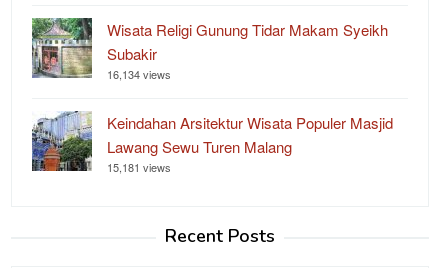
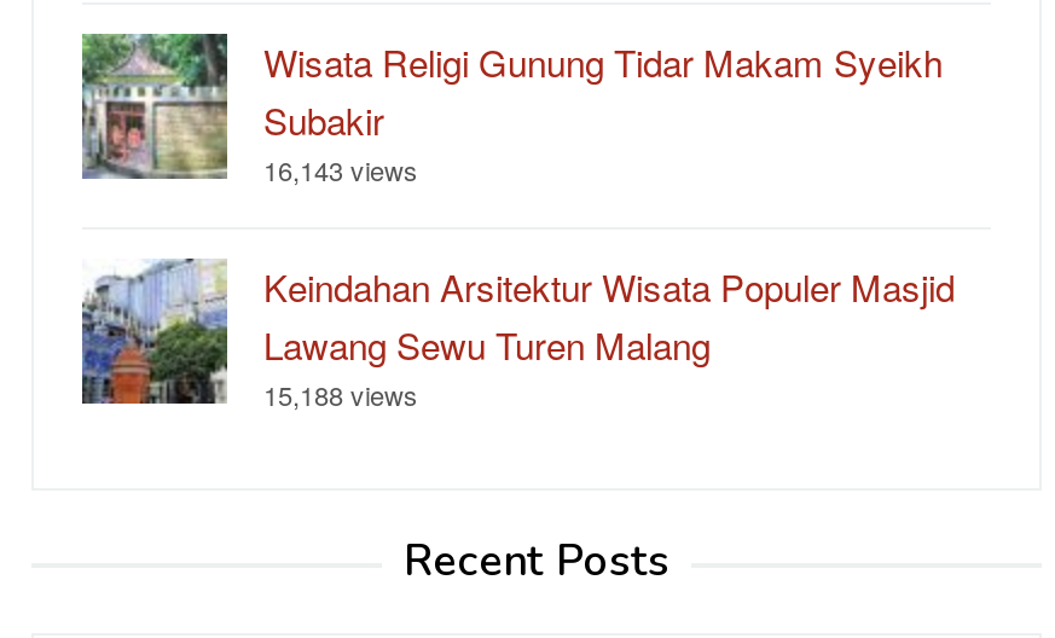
[107,66,171,82] 16,134 views -> [263,150,418,188] 16,143 views
[107,159,171,175] 15,181 views -> [263,375,418,413] 15,188 views

